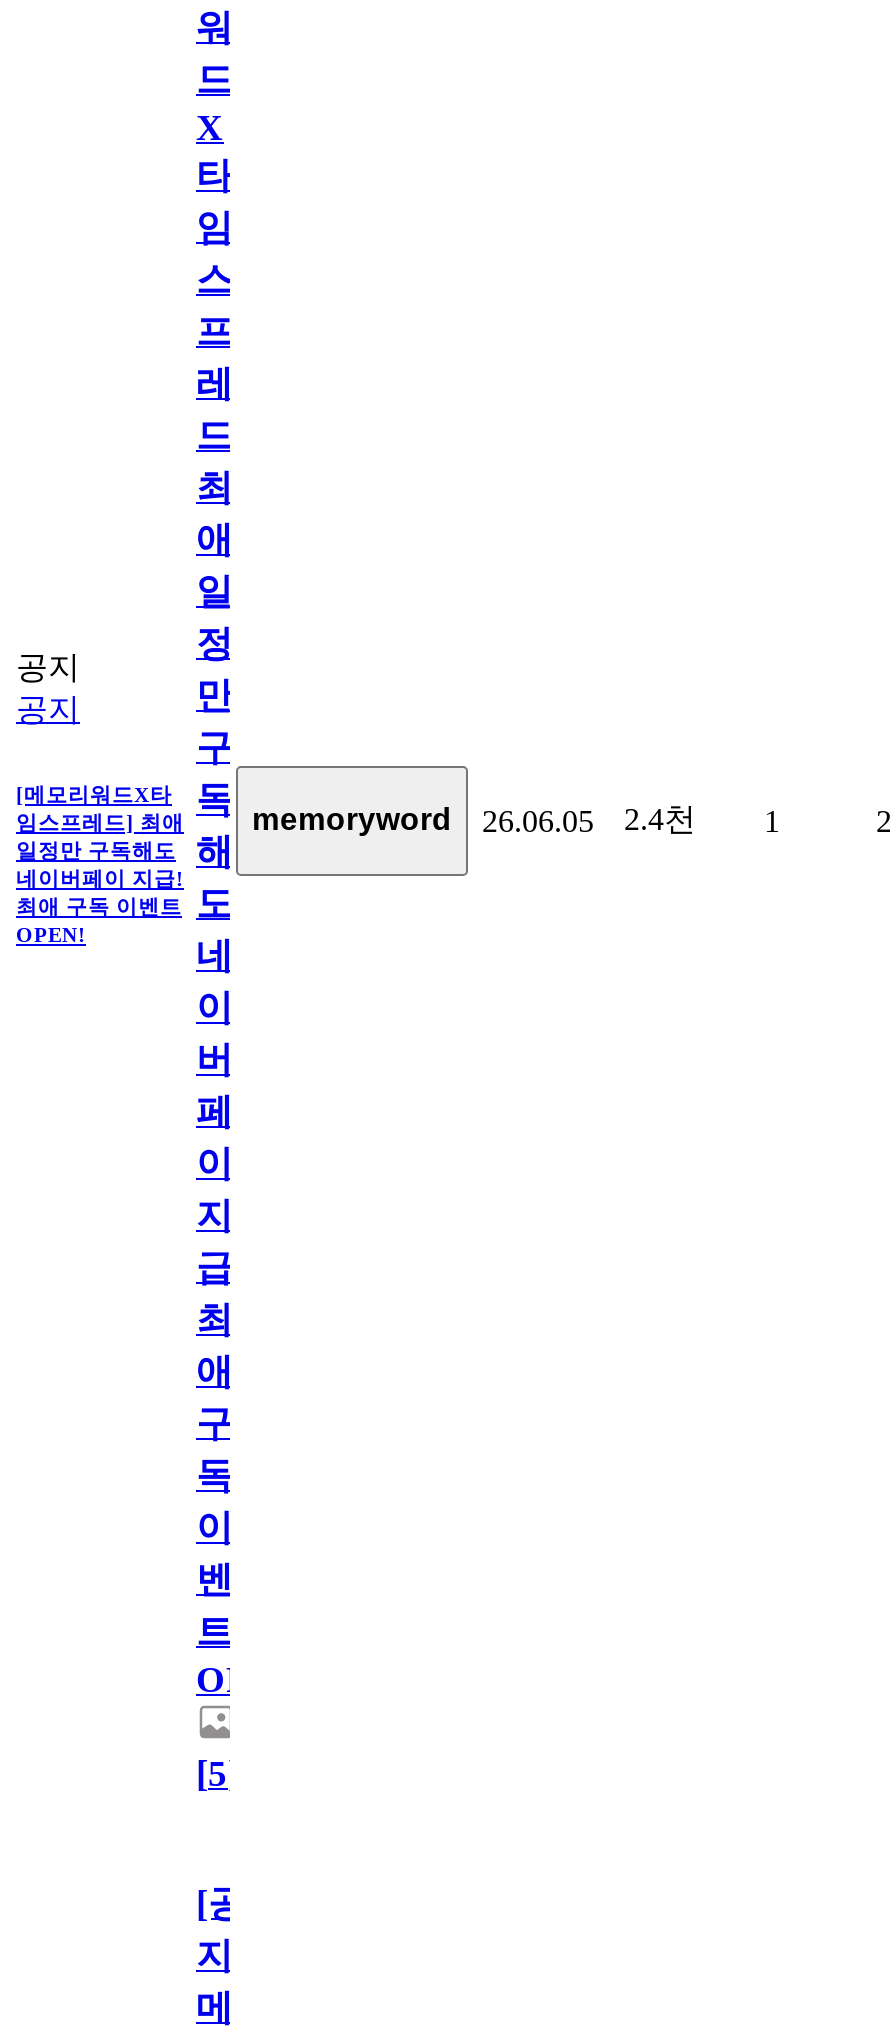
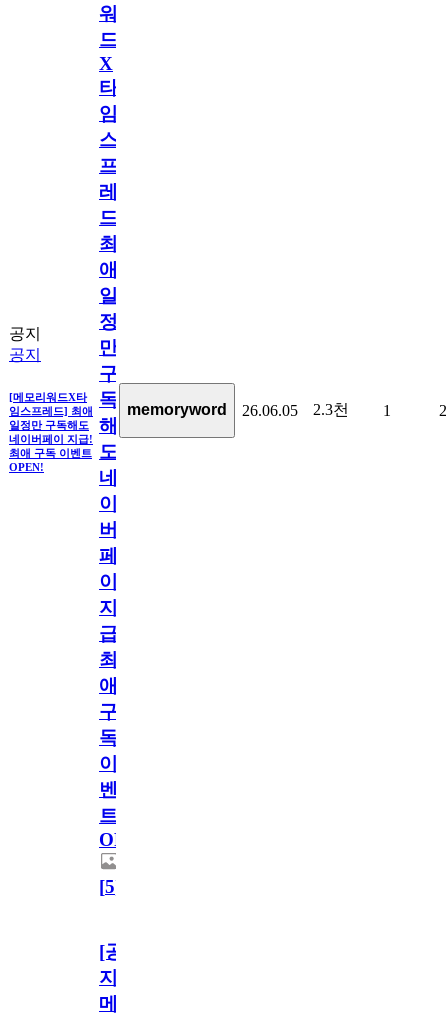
[16,779,780,837] [메모리워드X타 독 memoryword 26.06.05 2.4천 1 -> [9,389,391,419] [메모리워드X타 독 memoryword 26.06.05 2.3천 1

